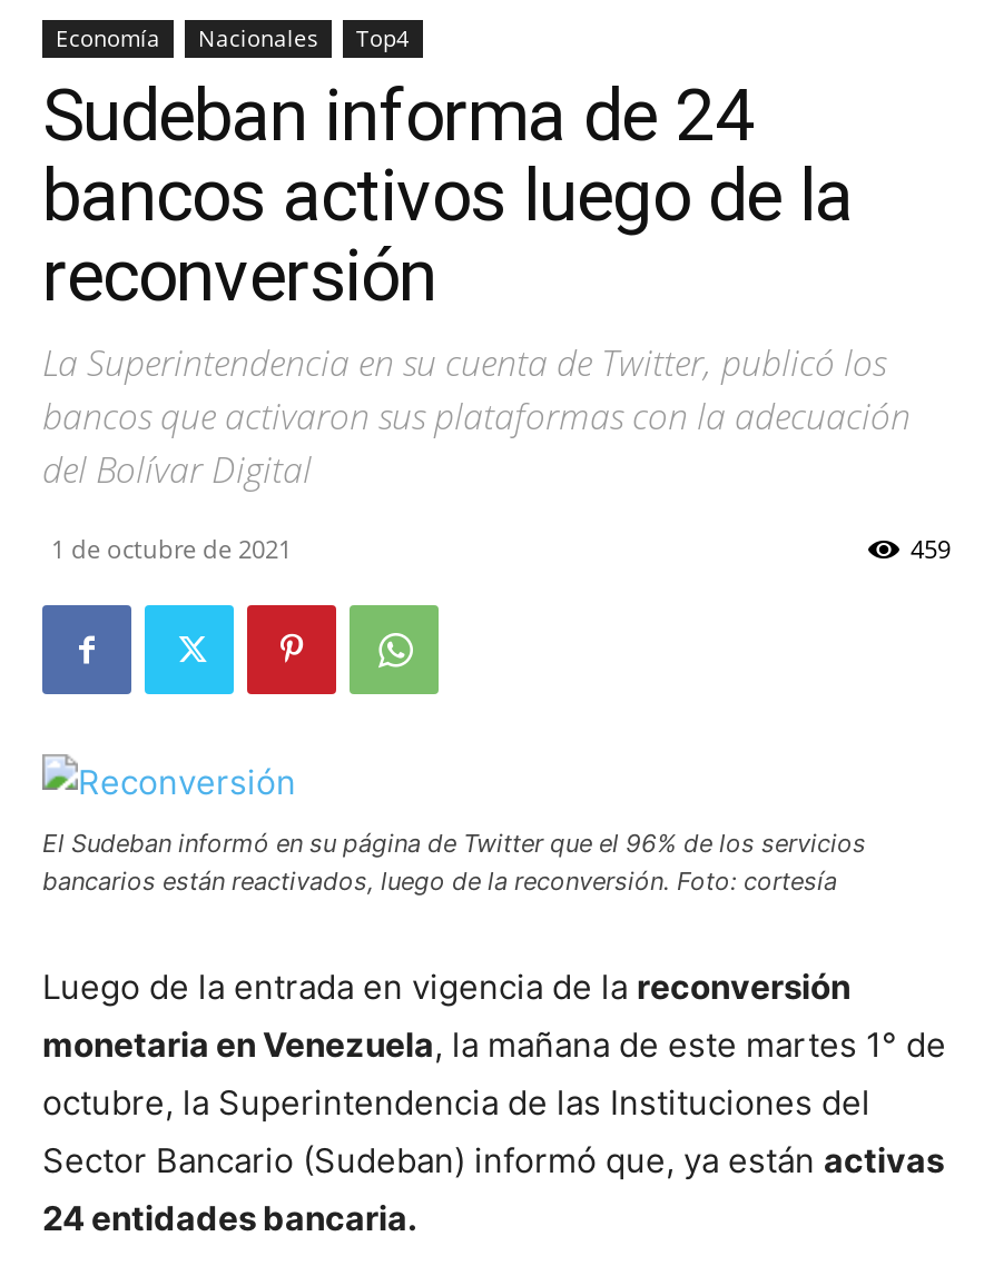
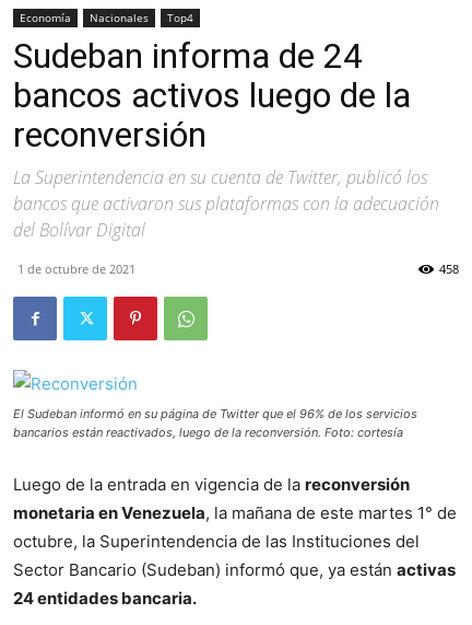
[911,532,951,565] 459 -> [439,261,459,277] 458

